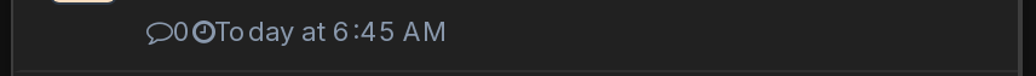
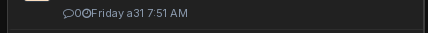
[173,14,447,48] 0 Today at 6:45 AM -> [74,6,188,20] 0 Friday a31 7:51 AM

